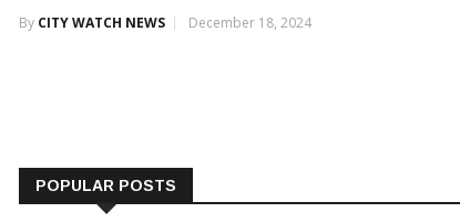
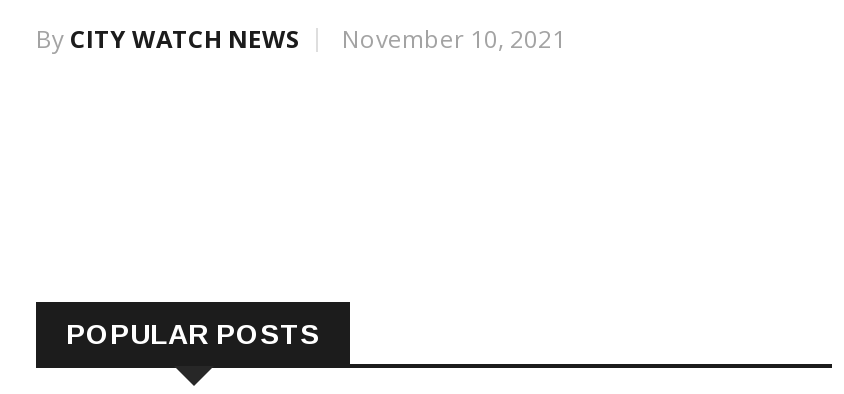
[19,13,311,32] By CITY WATCH NEWS December 18, 2024 -> [36,22,566,56] By CITY WATCH NEWS November 10, 2021

